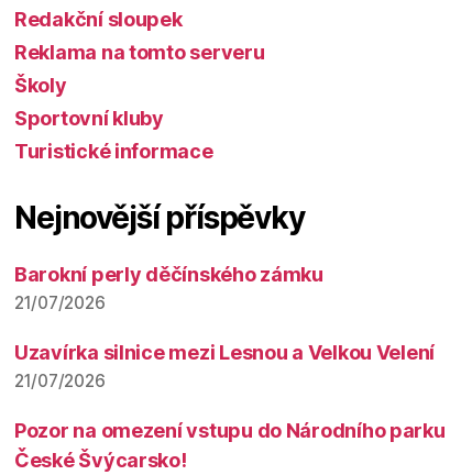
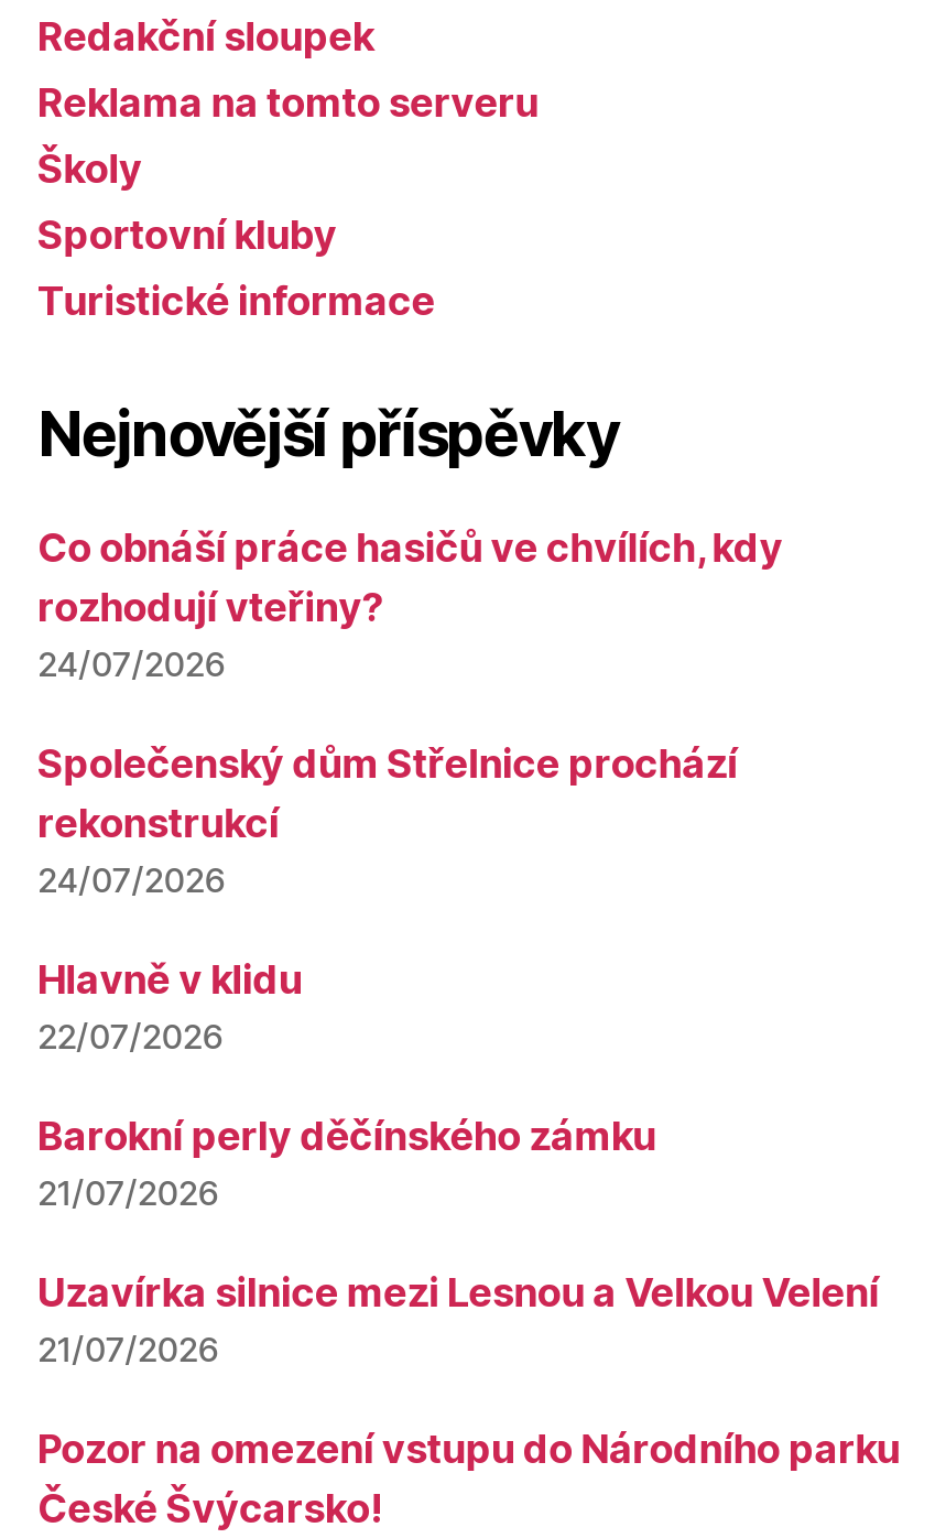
none -> [37,523,783,1057] Co obnáší práce hasičů ve chvílích, kdy | rozhodují vteřiny? | 24/07/2026 | Společenský dům Střelnice prochází | rekonstrukcí | 24/07/2026 | Hlavně v klidu | 22/07/2026

